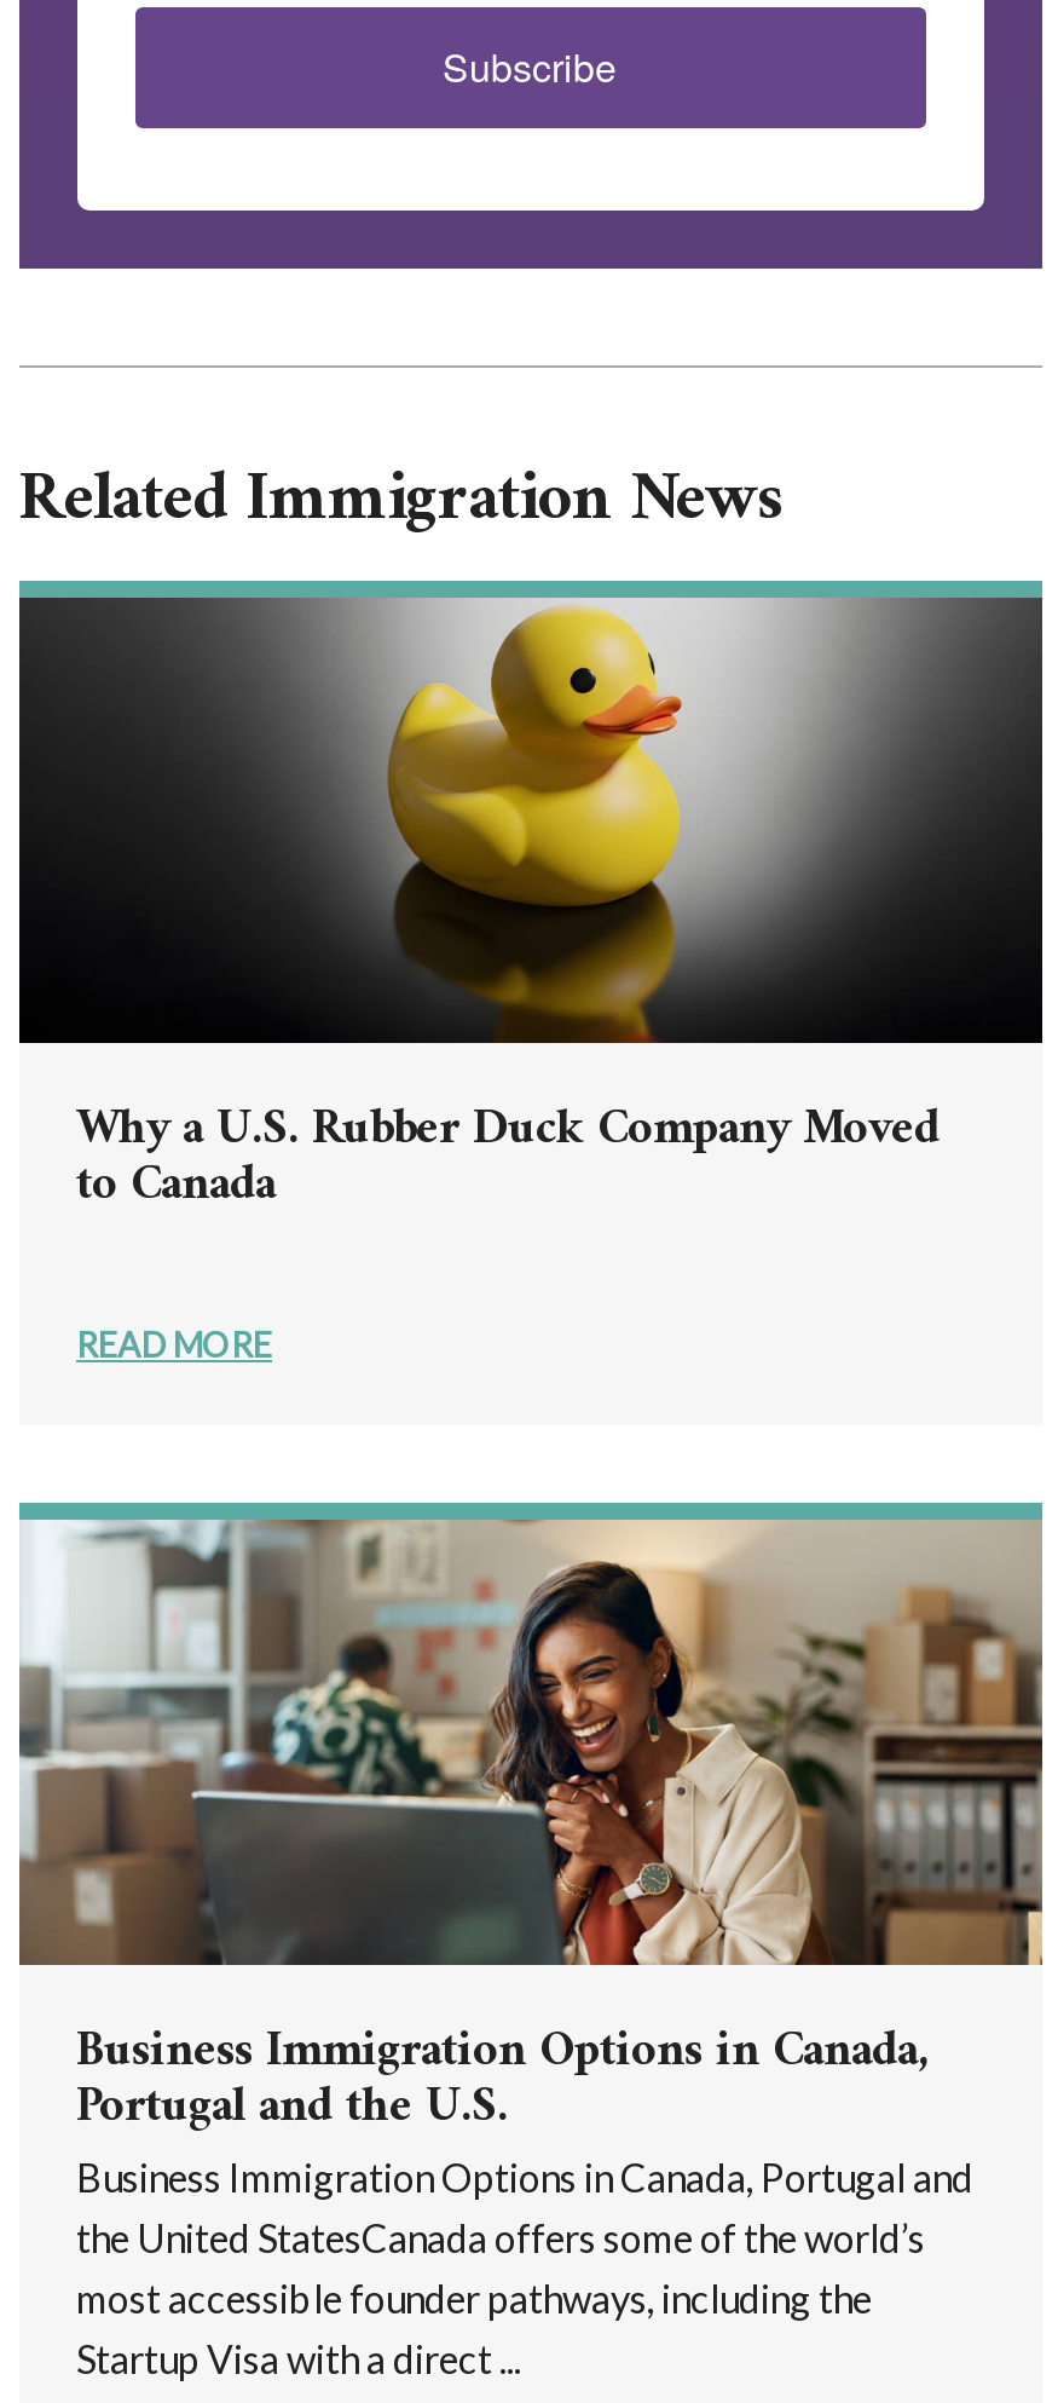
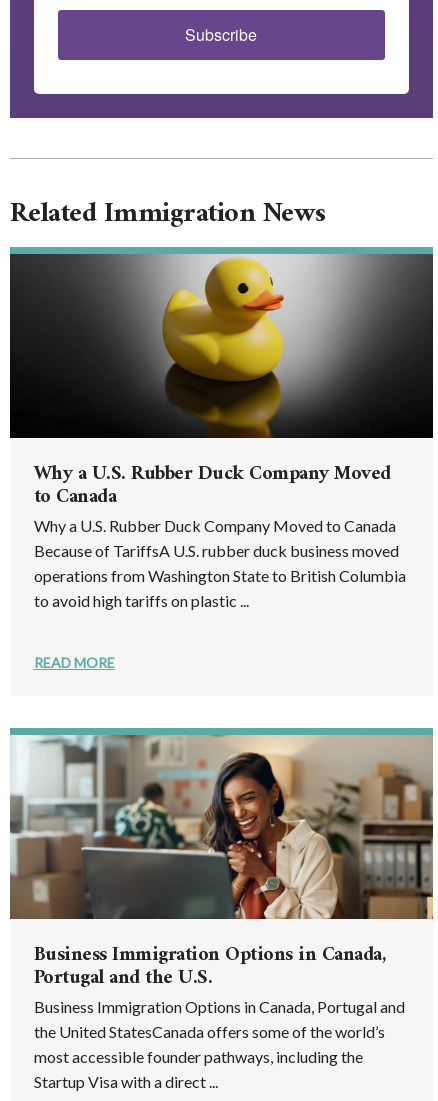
none -> [33,516,405,610] Why a U.S. Rubber Duck Company Moved to Canada | Because of TariffsA U.S. rubber duck business moved | operations from Washington State to British Columbia | to avoid high tariffs on plastic ...

